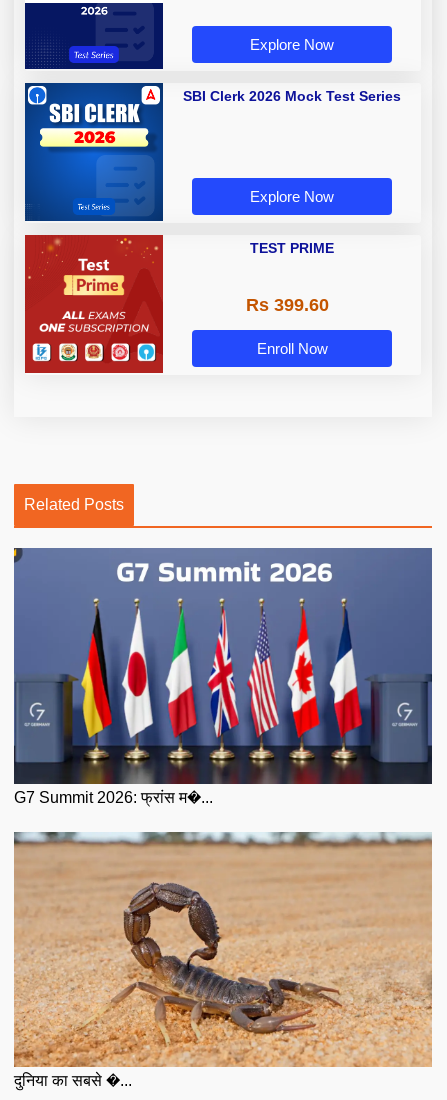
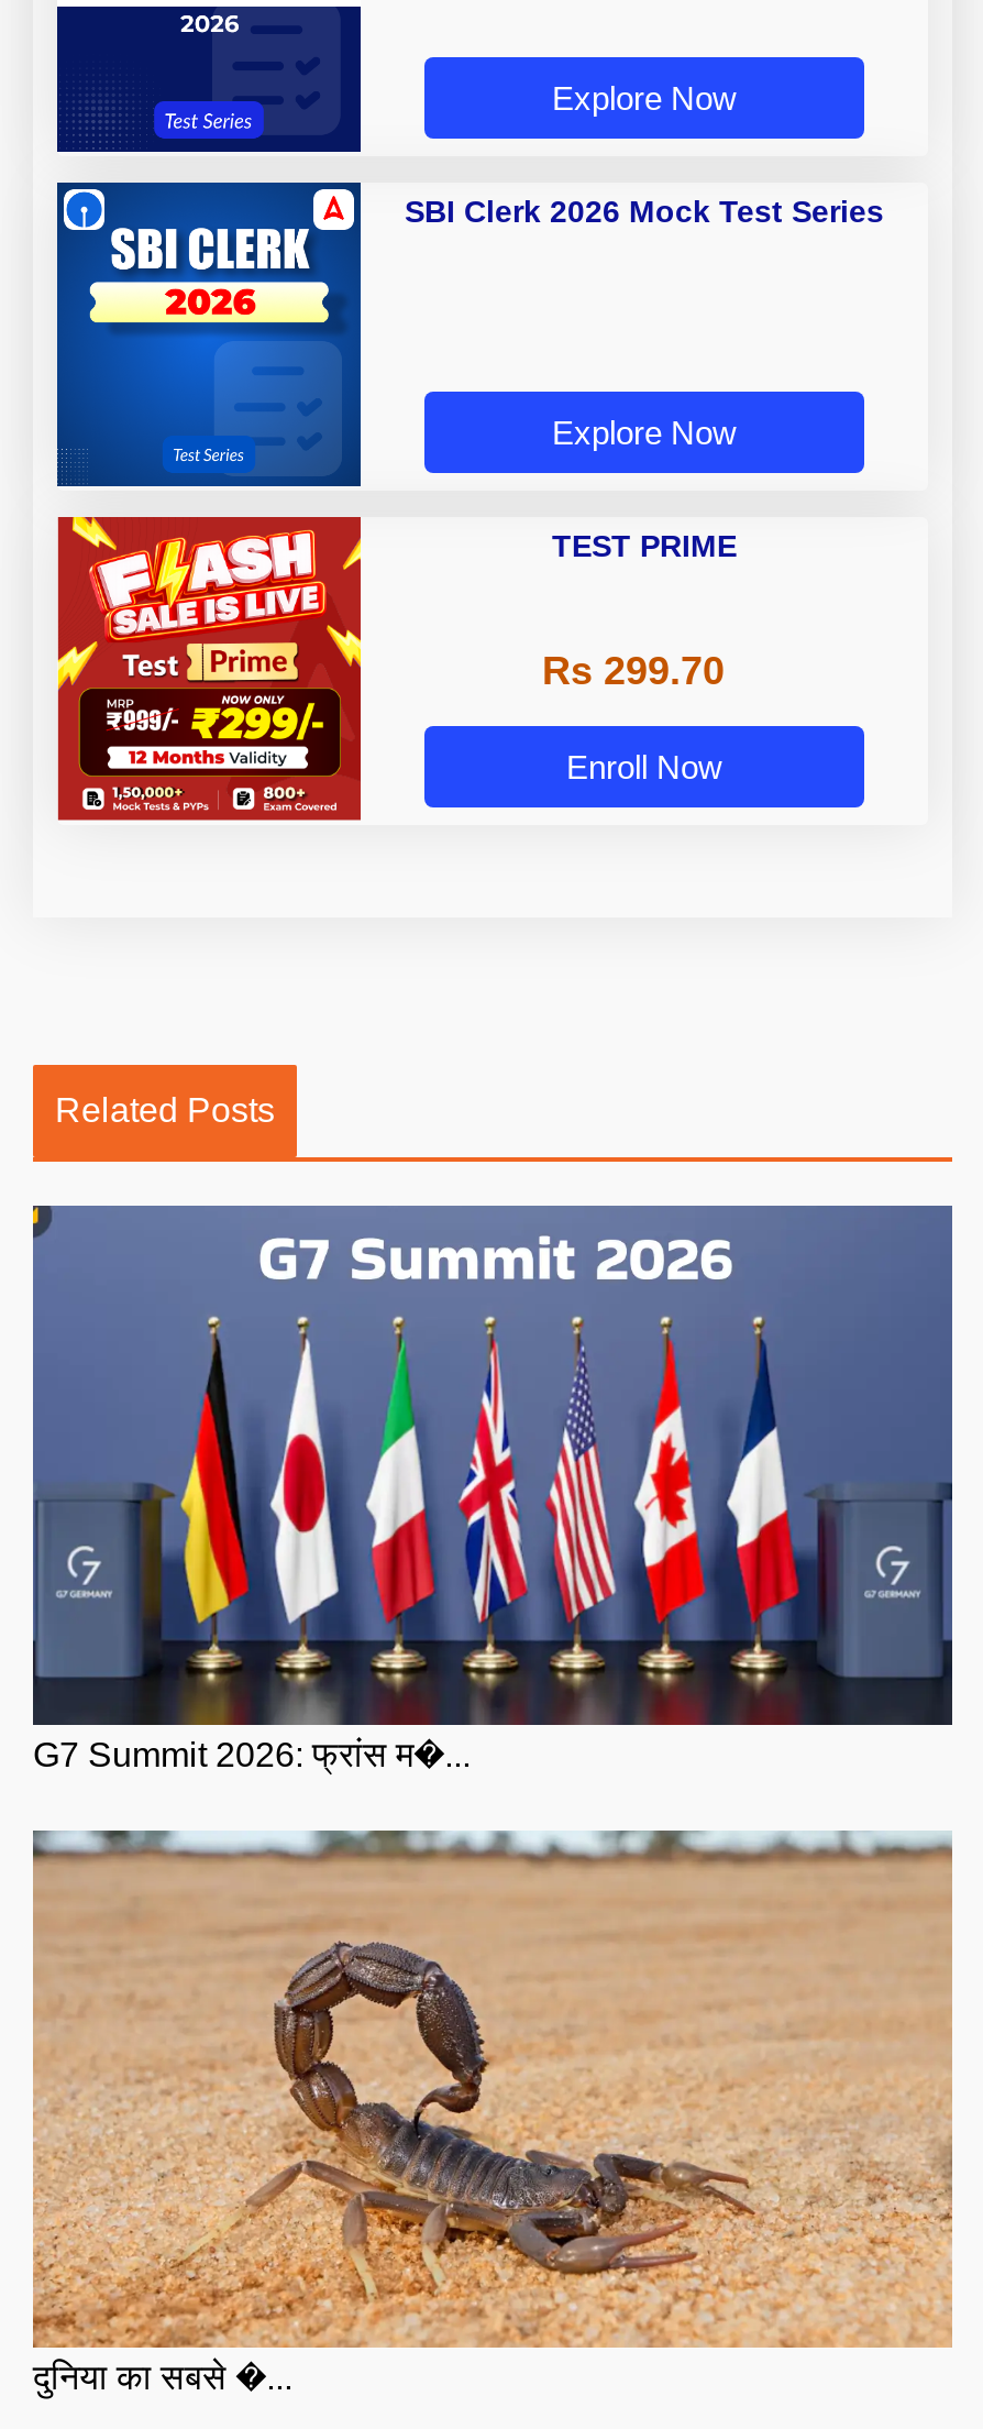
[24,234,164,368] [image] -> [55,515,363,814] [image]
[245,295,328,315] Rs 399.60 -> [542,649,725,693] Rs 299.70

